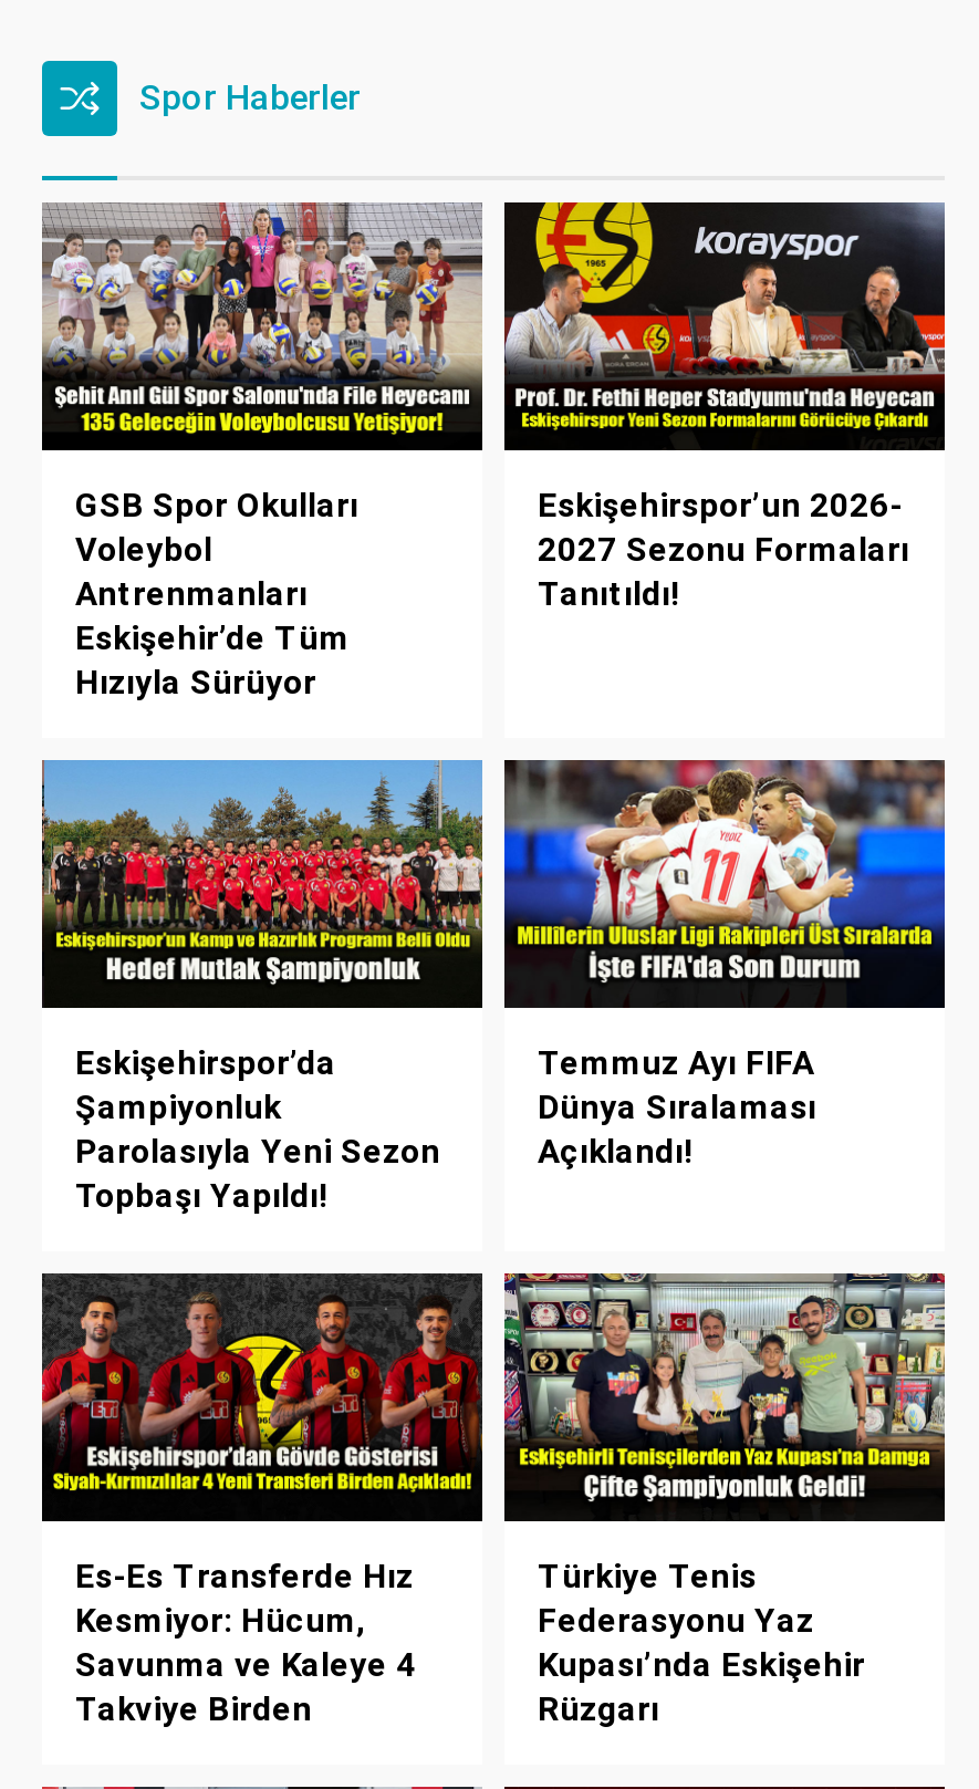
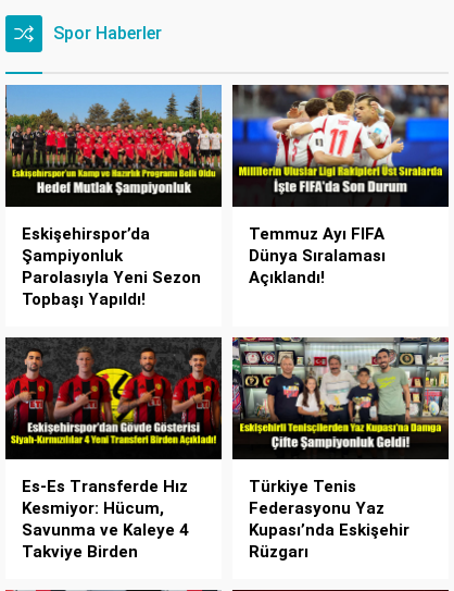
[42,200,482,703] [image] | GSB Spor Okulları | Voleybol | Antrenmanları | Eskişehir’de Tüm | Hızıyla Sürüyor -> none
[502,200,947,614] [image] | Eskişehirspor’un 2026- | 2027 Sezonu Formaları | Tanıtıldı! -> none

